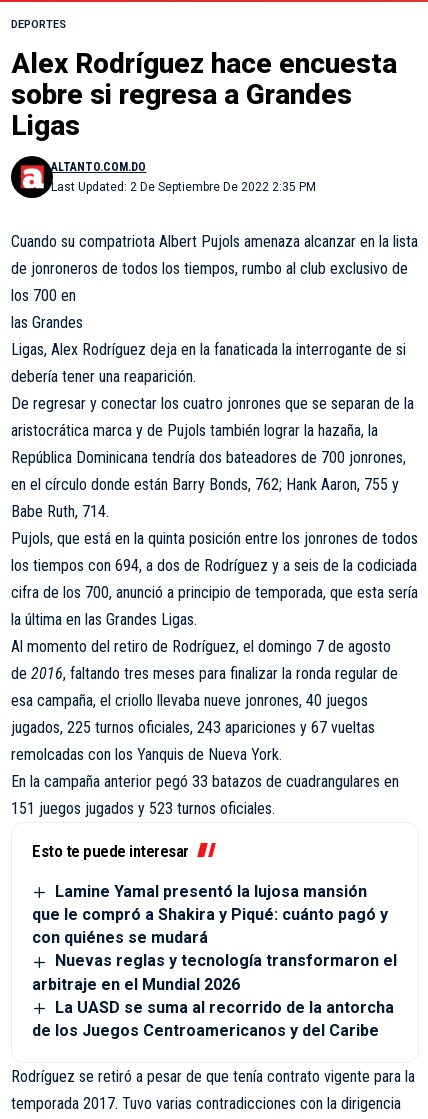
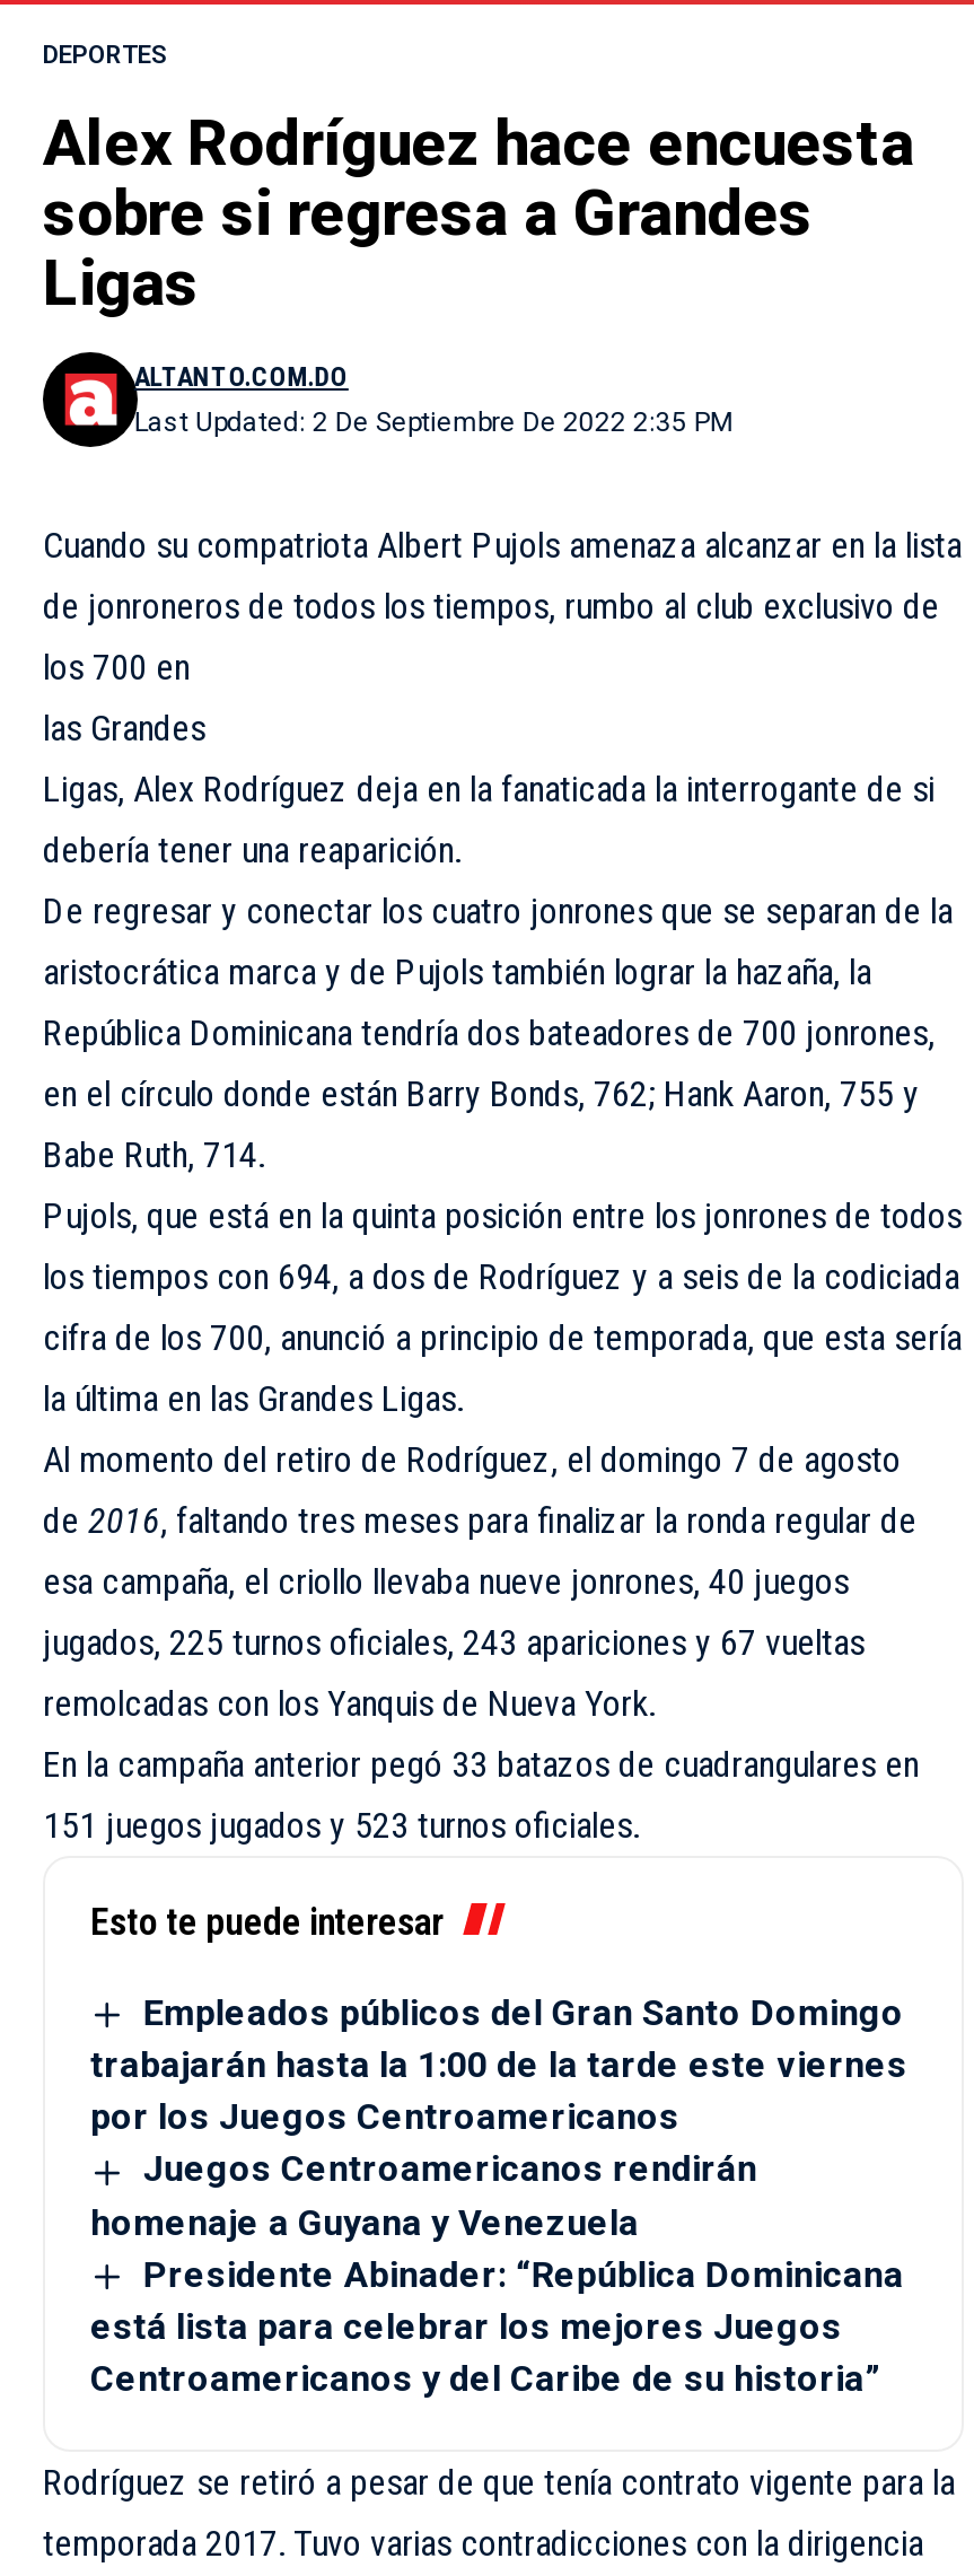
[32,882,397,1040] Lamine Yamal presentó la lujosa mansión | que le compró a Shakira y Piqué: cuánto pagó y | con quiénes se mudará | Nuevas reglas y tecnología transformaron el | arbitraje en el Mundial 2026 | La UASD se suma al recorrido de la antorcha | de los Juegos Centroamericanos y del Caribe -> [90,1991,907,2399] Empleados públicos del Gran Santo Domingo | trabajarán hasta la 1:00 de la tarde este viernes | por los Juegos Centroamericanos | Juegos Centroamericanos rendirán | homenaje a Guyana y Venezuela | Presidente Abinader: “República Dominicana | está lista para celebrar los mejores Juegos | Centroamericanos y del Caribe de su historia”

